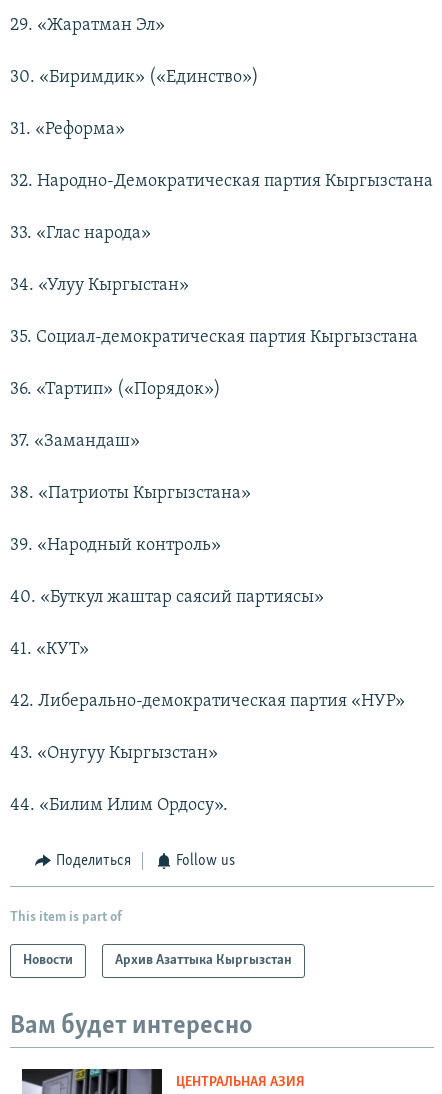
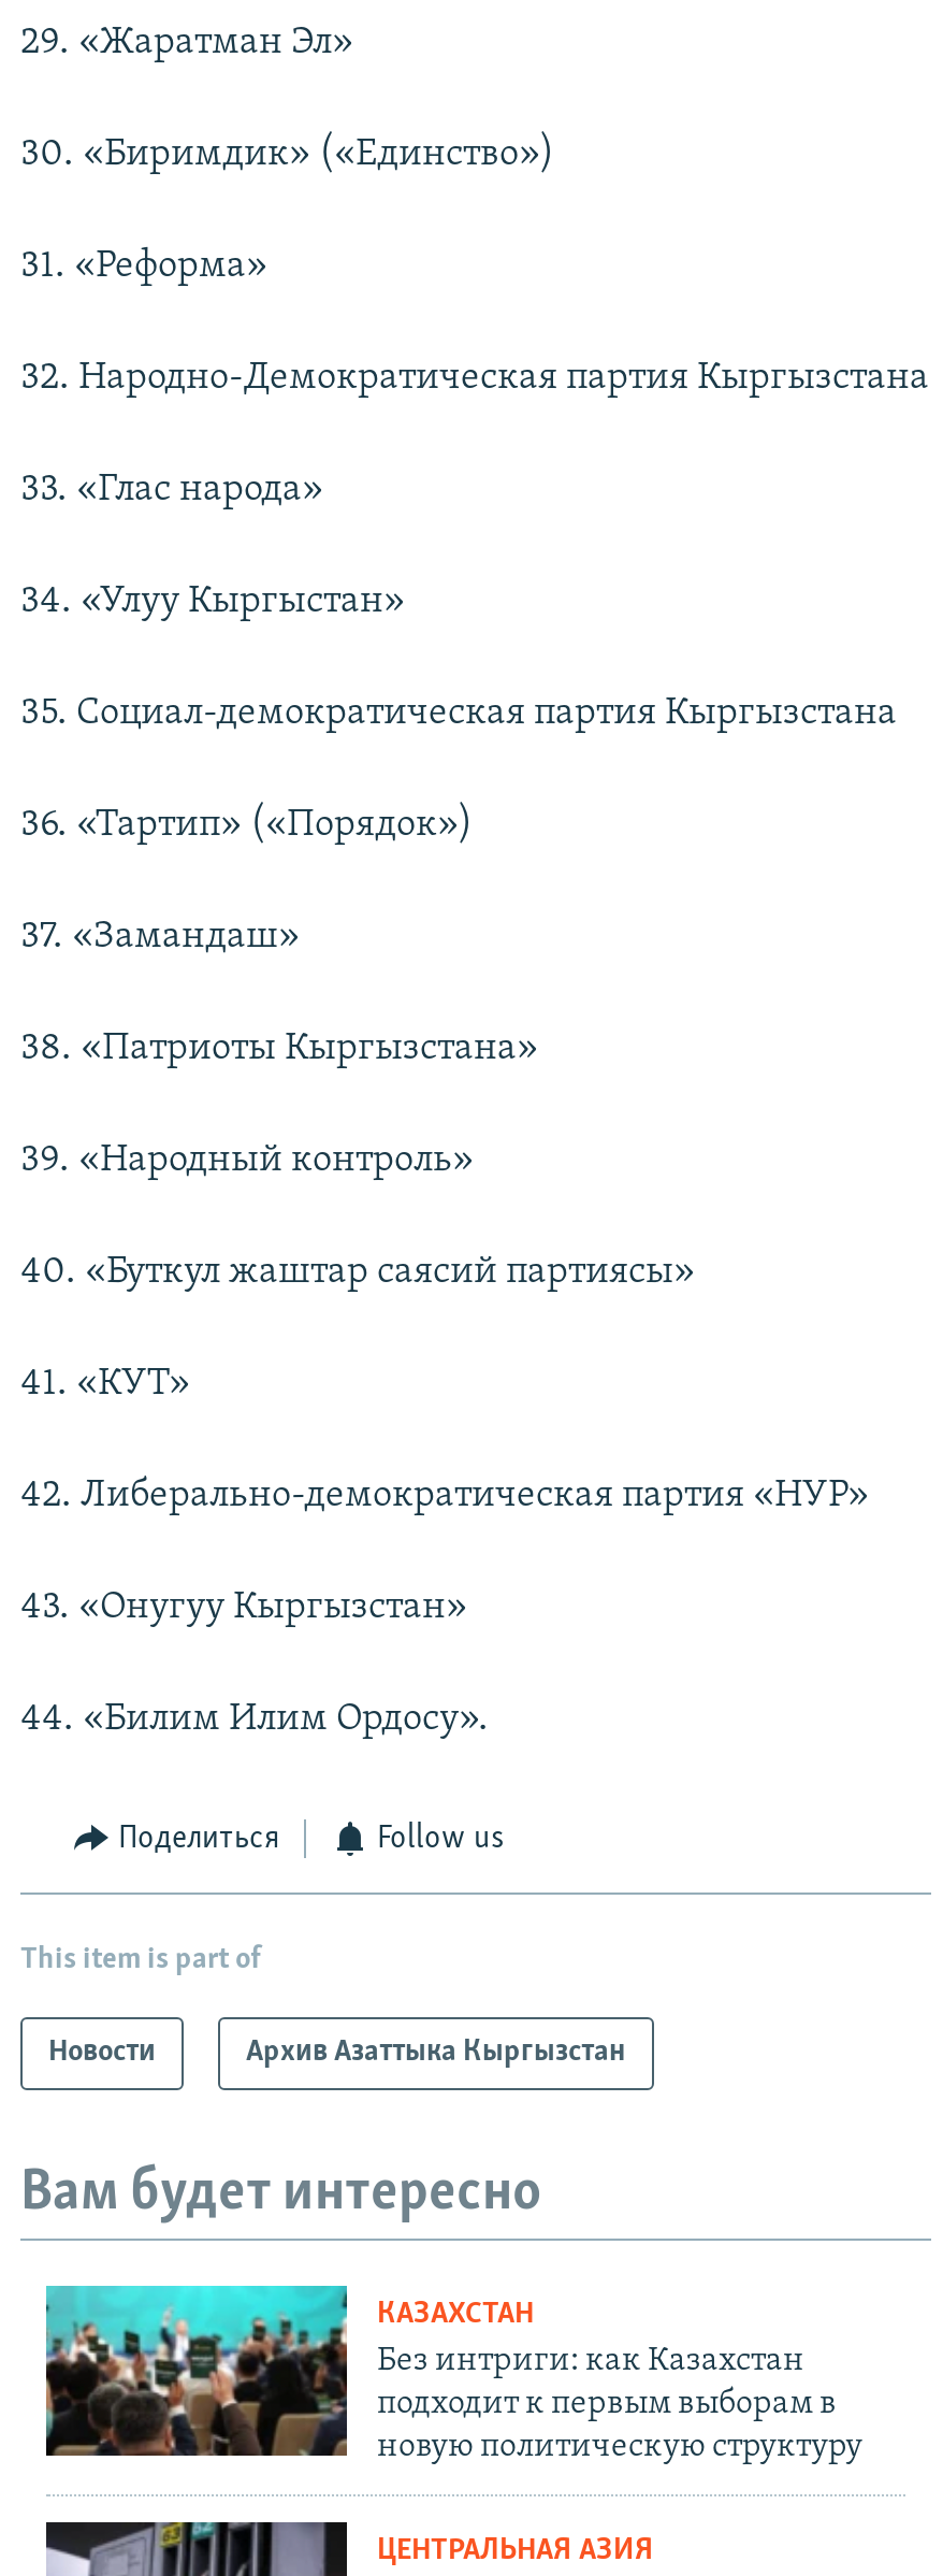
none -> [44,2284,862,2465] [image] | КАЗАХСТАН | Без интриги: как Казахстан | подходит к первым выборам в | новую политическую структуру

